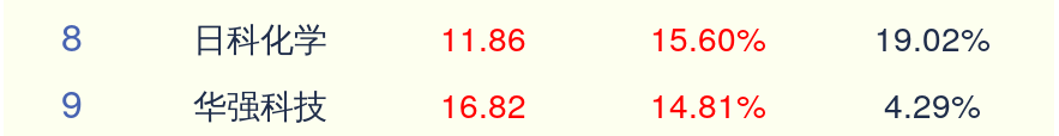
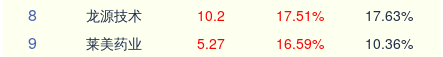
[193,12,989,60] 日科化学 | 11.86 | 15.60% | 19.02% -> [86,5,412,25] 龙源技术 | 10.2 | 17.51% | 17.63%
[193,79,980,127] 华强科技 | 16.82 | 14.81% | 4.29% -> [86,33,412,53] 莱美药业 | 5.27 | 16.59% | 10.36%

